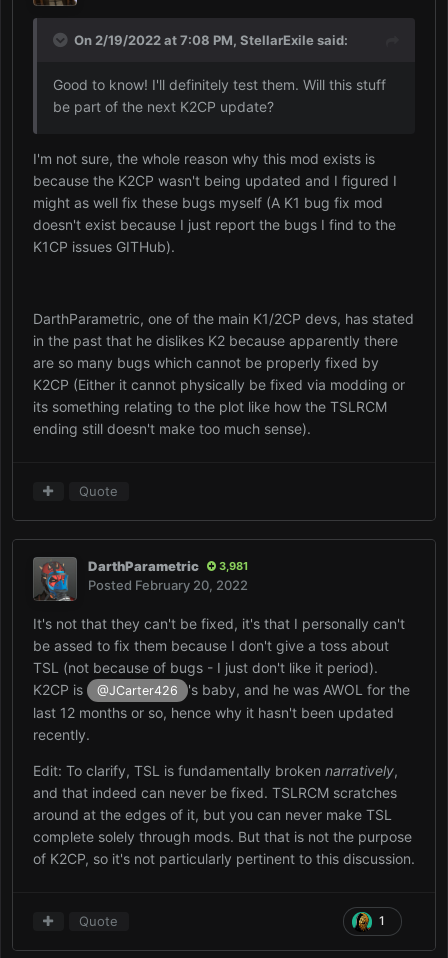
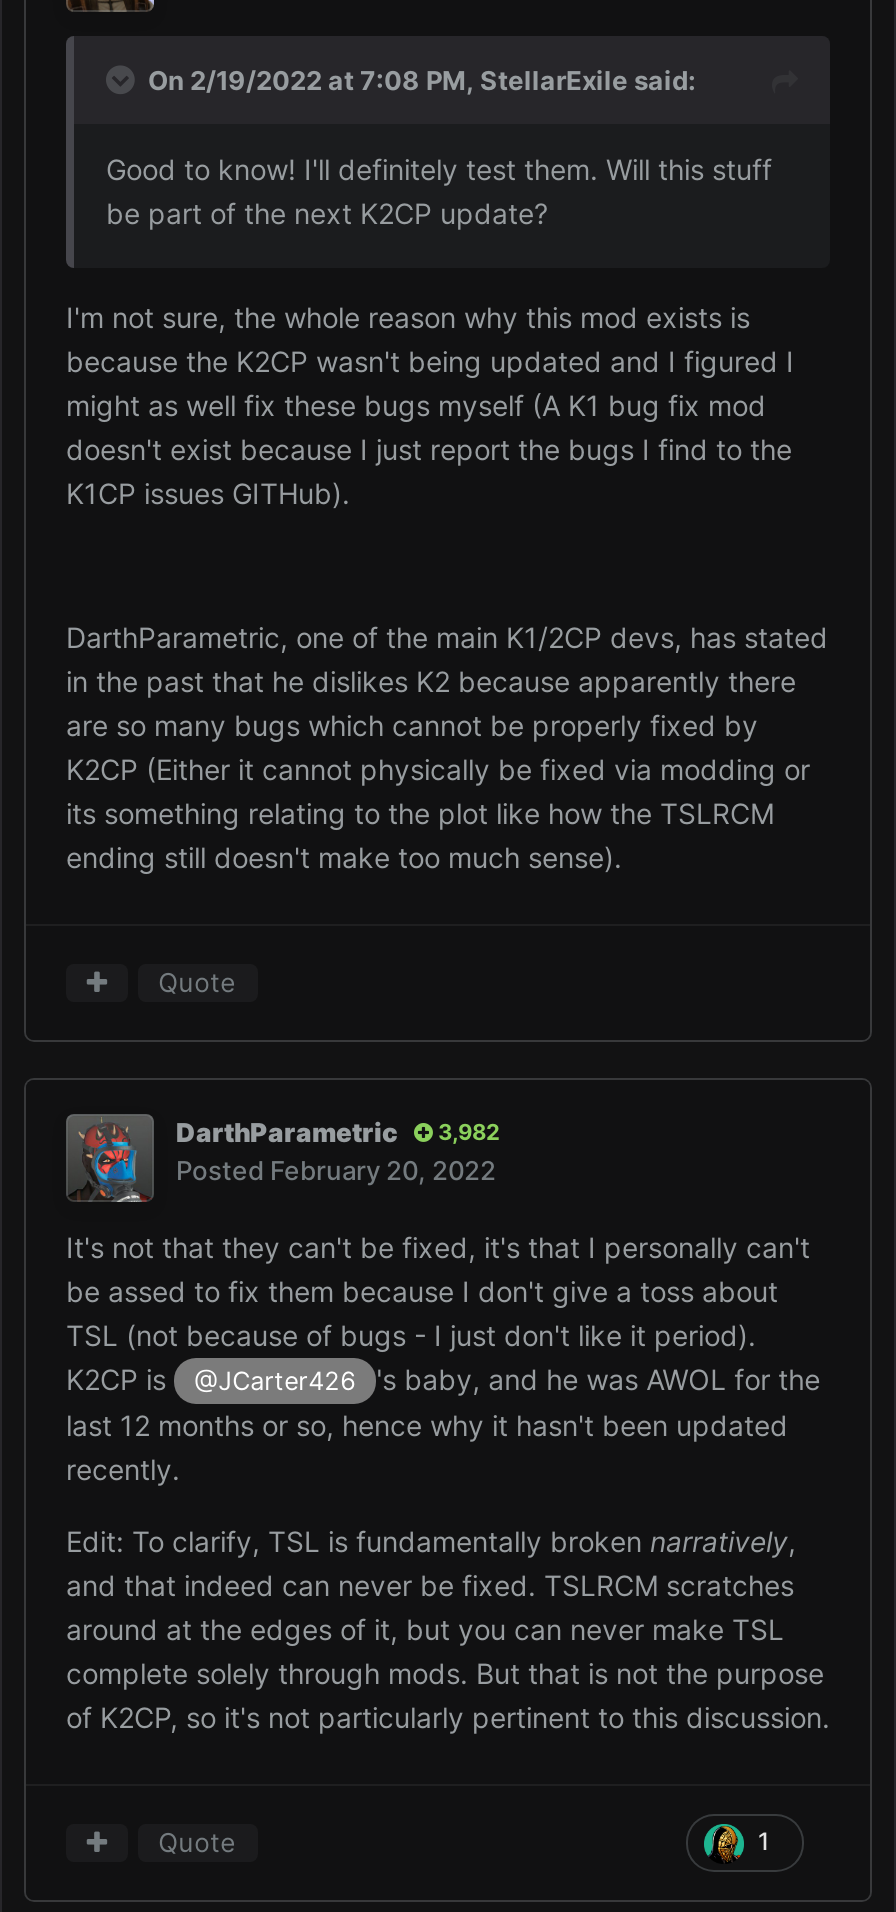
[88,558,248,574] DarthParametric 3,981 -> [176,1115,500,1147] DarthParametric 3,982

